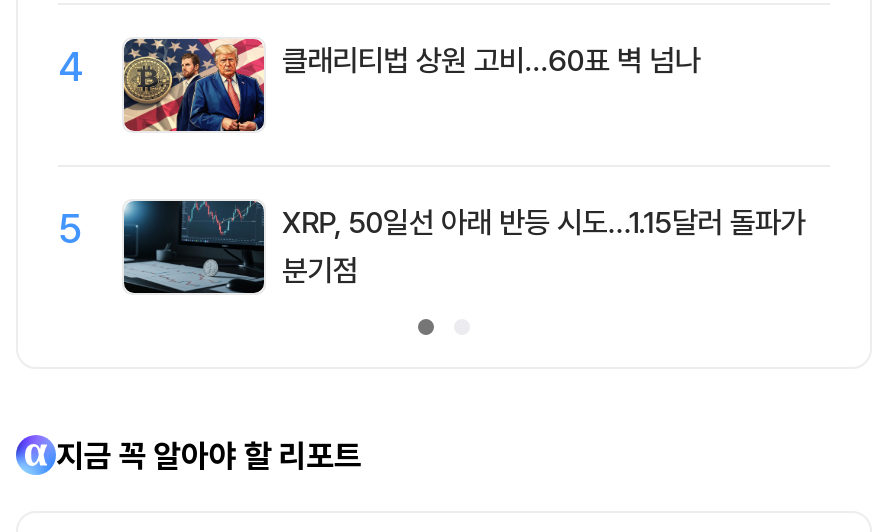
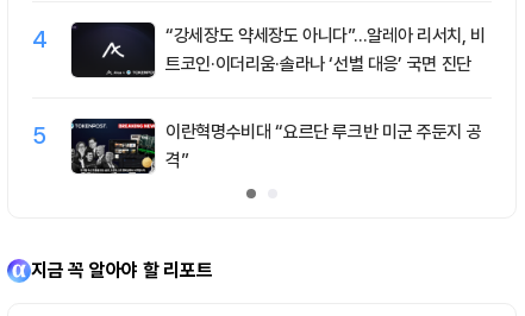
[122,38,700,134] [image] | 클래리티법 상원 고비…60표 벽 넘나 -> [70,21,486,78] [image] | “강세장도 약세장도 아니다”…알레아 리서치, 비 | 트코인·이더리움·솔라나 ‘선별 대응’ 국면 진단
[122,198,806,296] [image] | XRP, 50일선 아래 반등 시도…1.15달러 돌파가 | 분기점 -> [70,118,481,175] [image] | 이란혁명수비대 “요르단 루크반 미군 주둔지 공 | 격”

